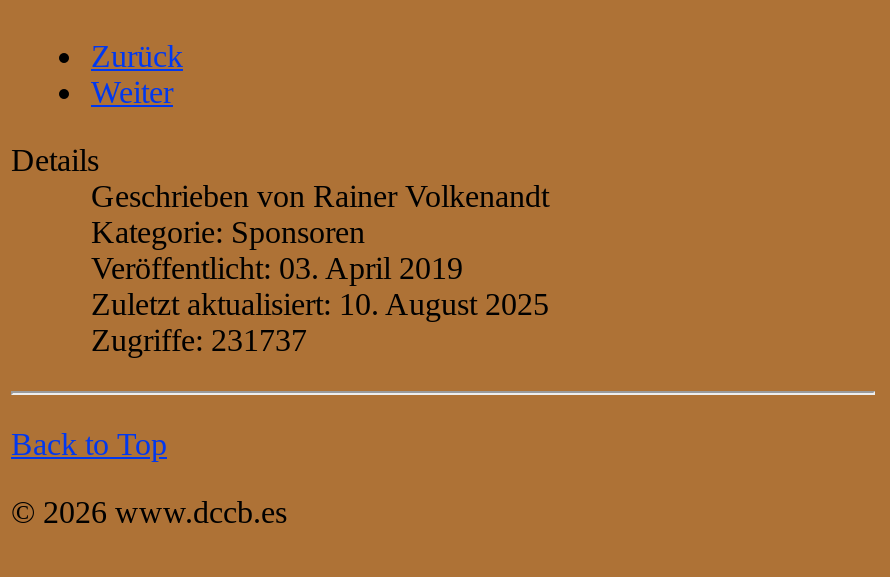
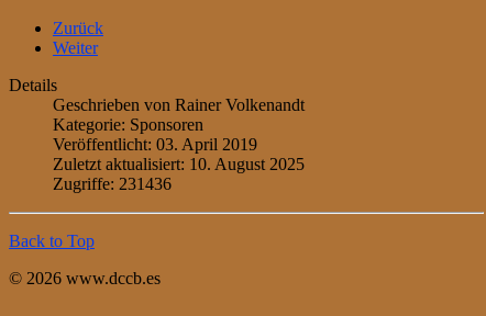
[91,324,307,358] Zugriffe: 231737 -> [53,175,172,193] Zugriffe: 231436

